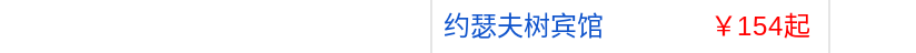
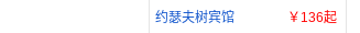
[710,11,810,42] ￥154起 -> [287,10,337,25] ￥136起

